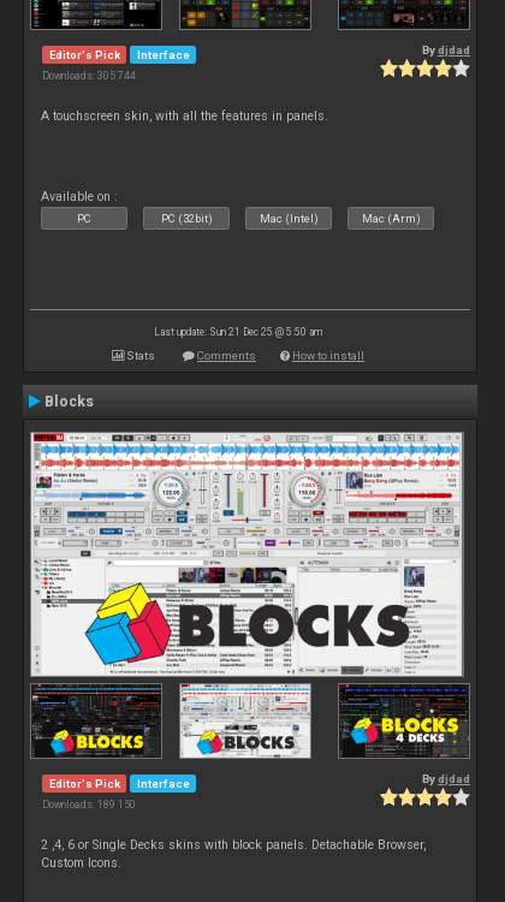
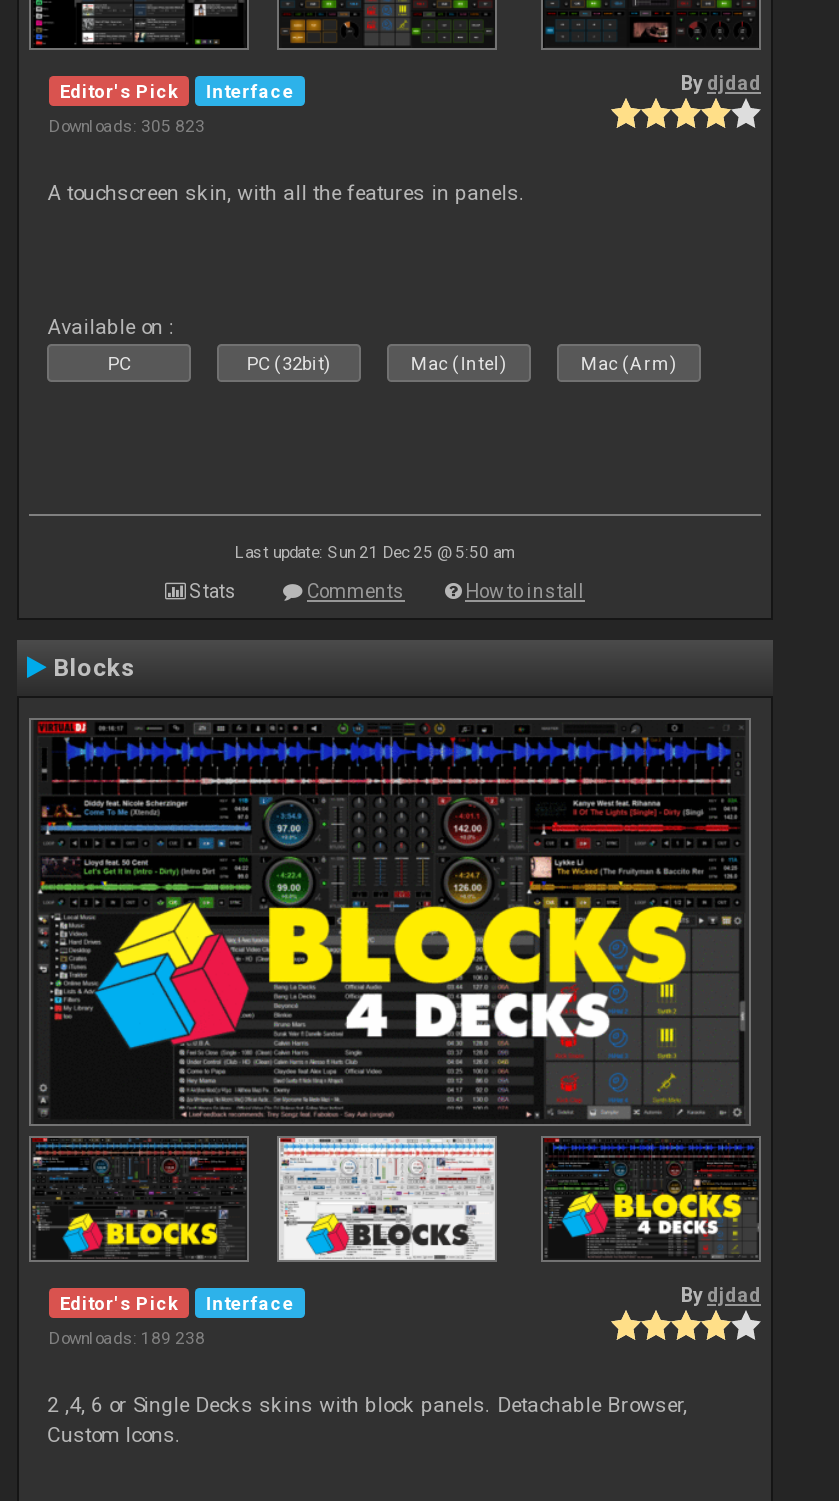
[42,70,136,82] Downloads: 305 744 -> [49,117,205,137] Downloads: 305 823
[30,432,463,677] [image] -> [31,720,749,1124] [image]
[42,799,136,811] Downloads: 189 150 -> [49,1329,205,1349] Downloads: 189 238

